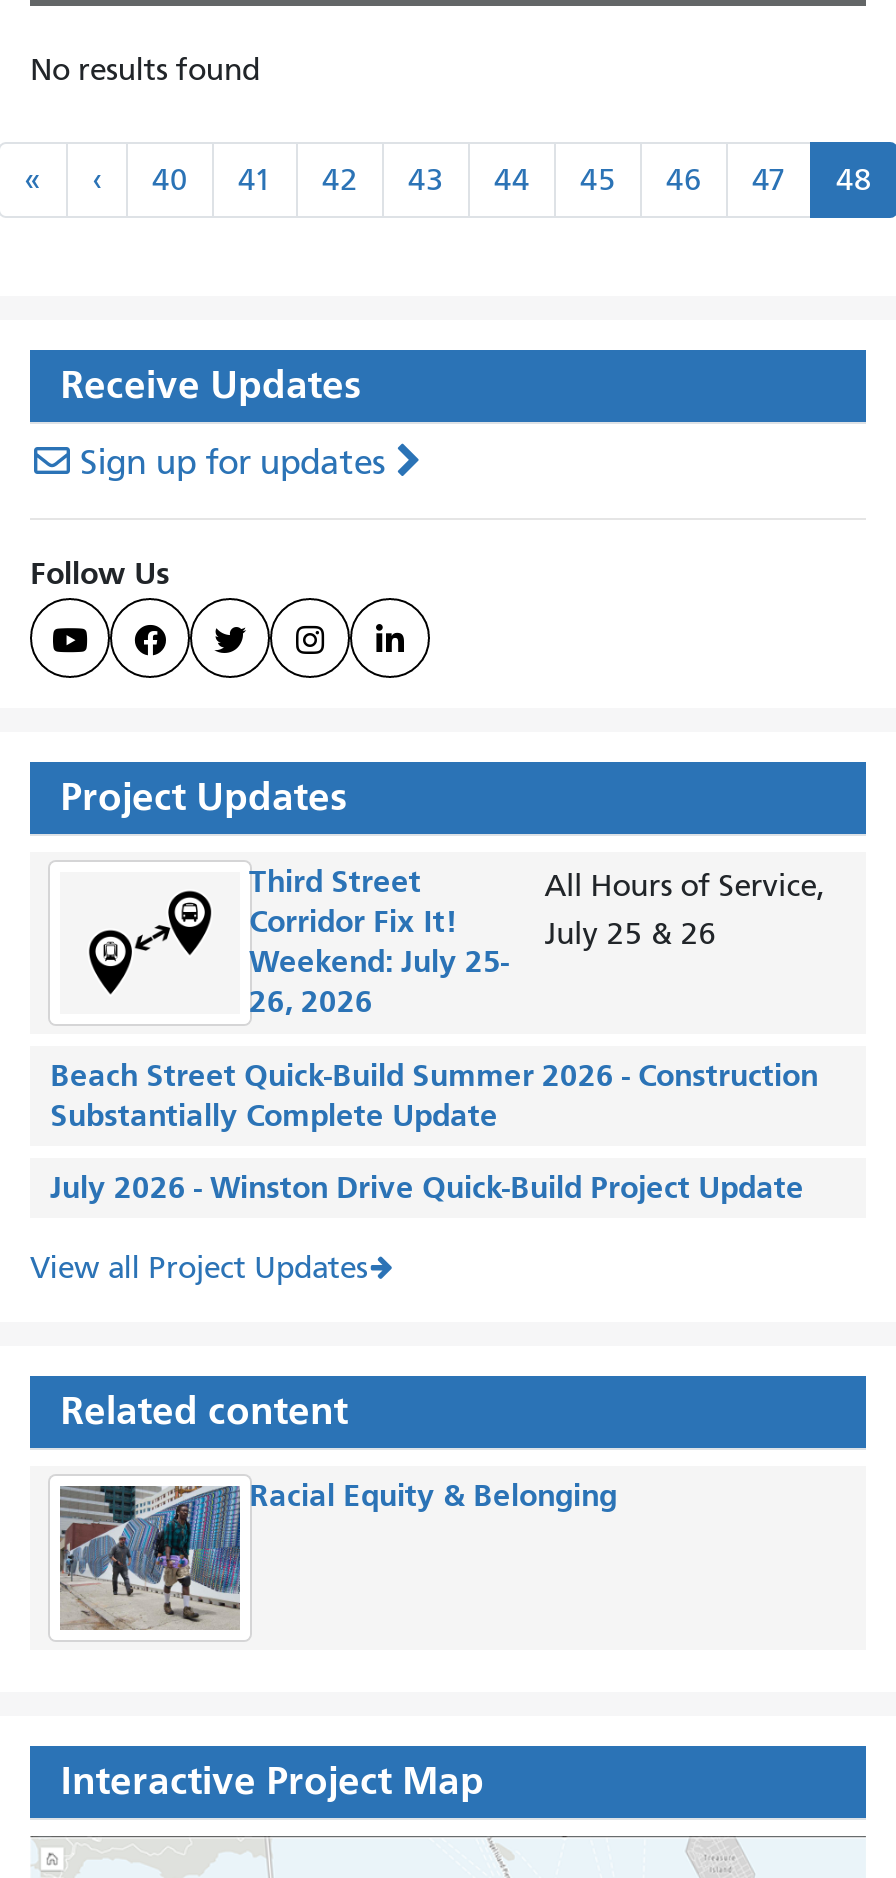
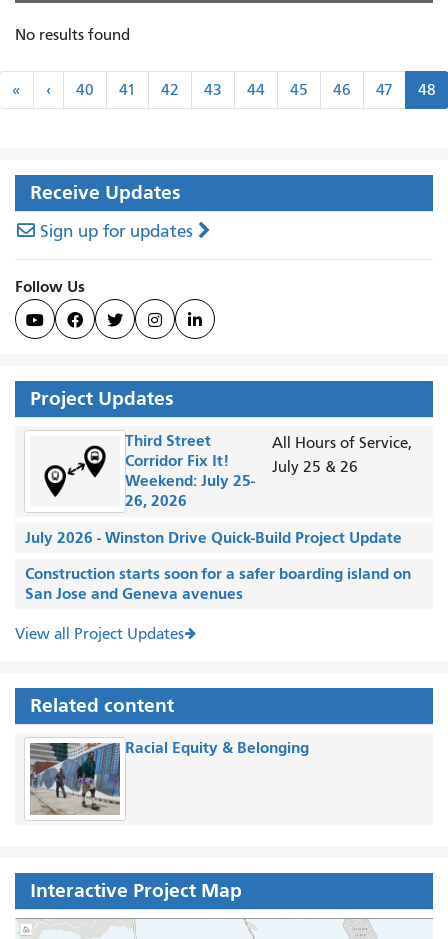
[50,1056,818,1134] Beach Street Quick-Build Summer 2026 - Construction | Substantially Complete Update -> none
moved [50,1168,804,1206] -> [25,528,402,547]: July 2026 - Winston Drive Quick-Build Project Update
none -> [25,564,411,603] Construction starts soon for a safer boarding island on | San Jose and Geneva avenues

